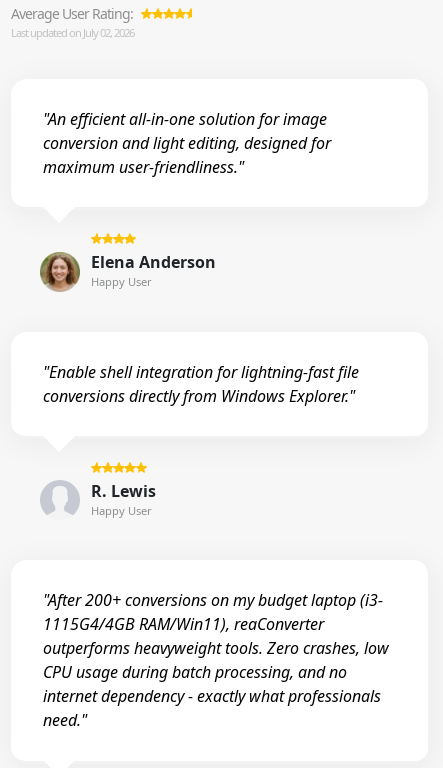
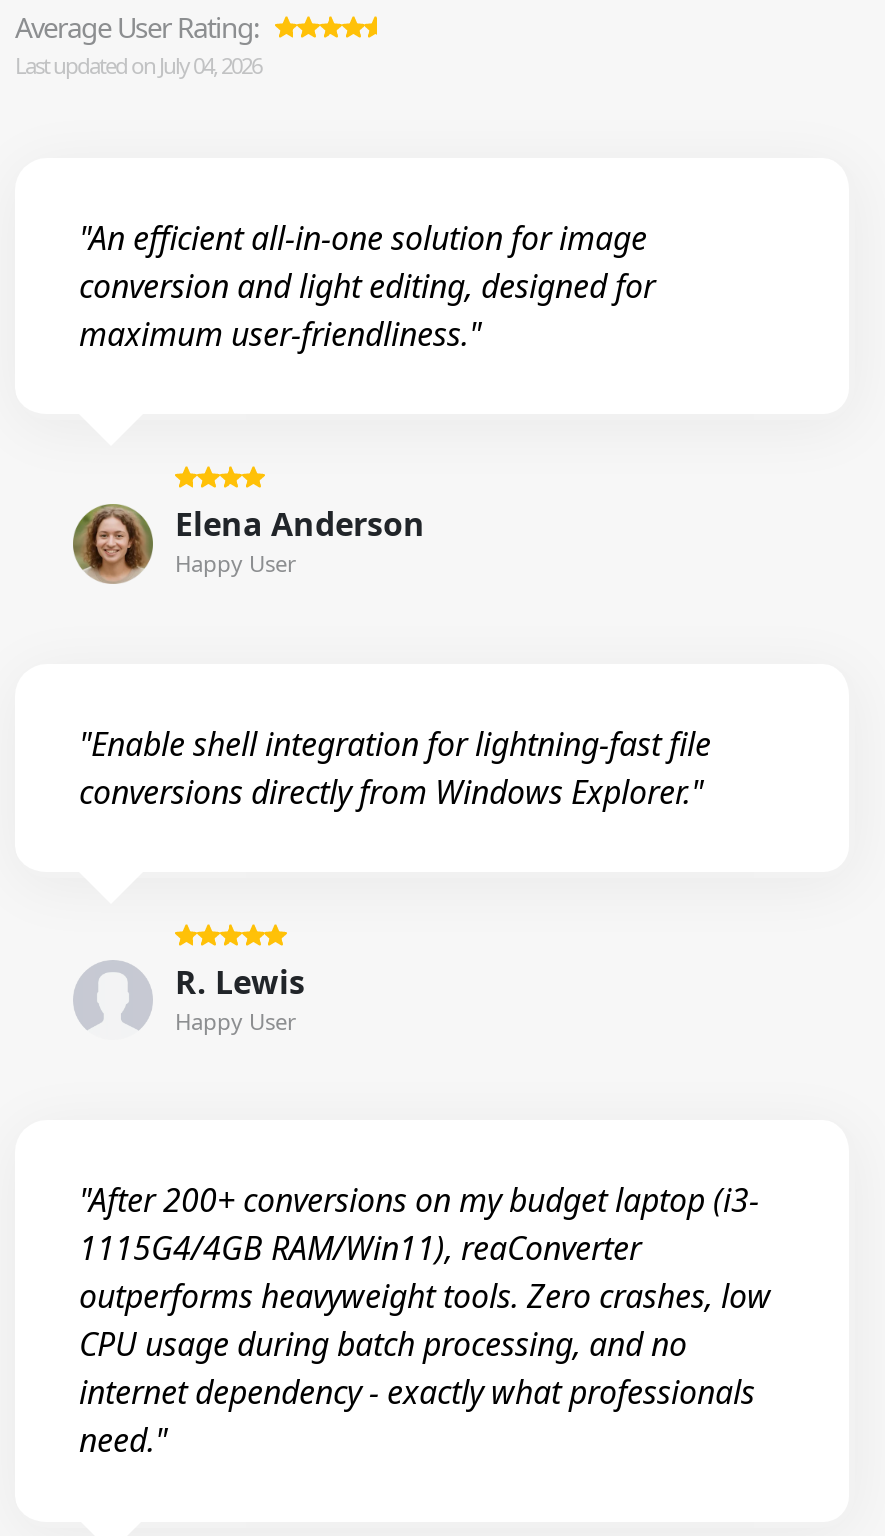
[11,25,134,40] Last updated on July 02, 2026 -> [15,50,261,80] Last updated on July 04, 2026

